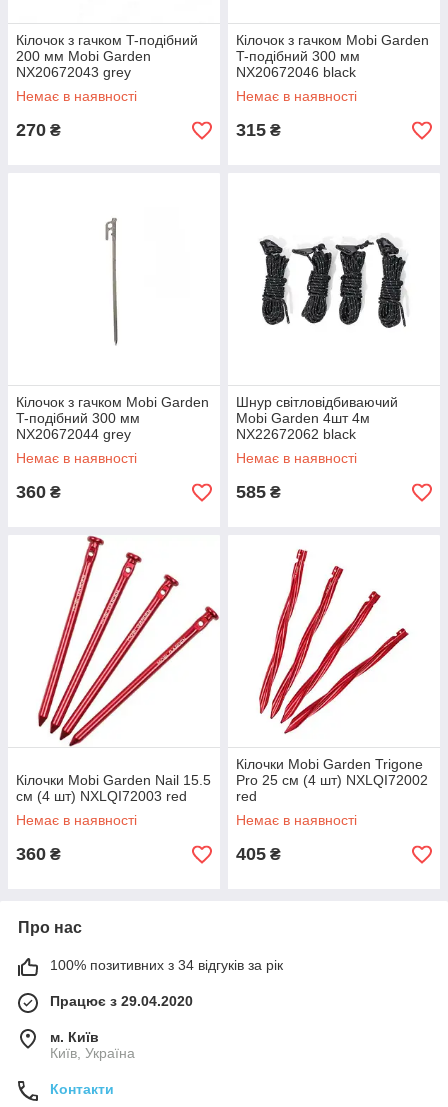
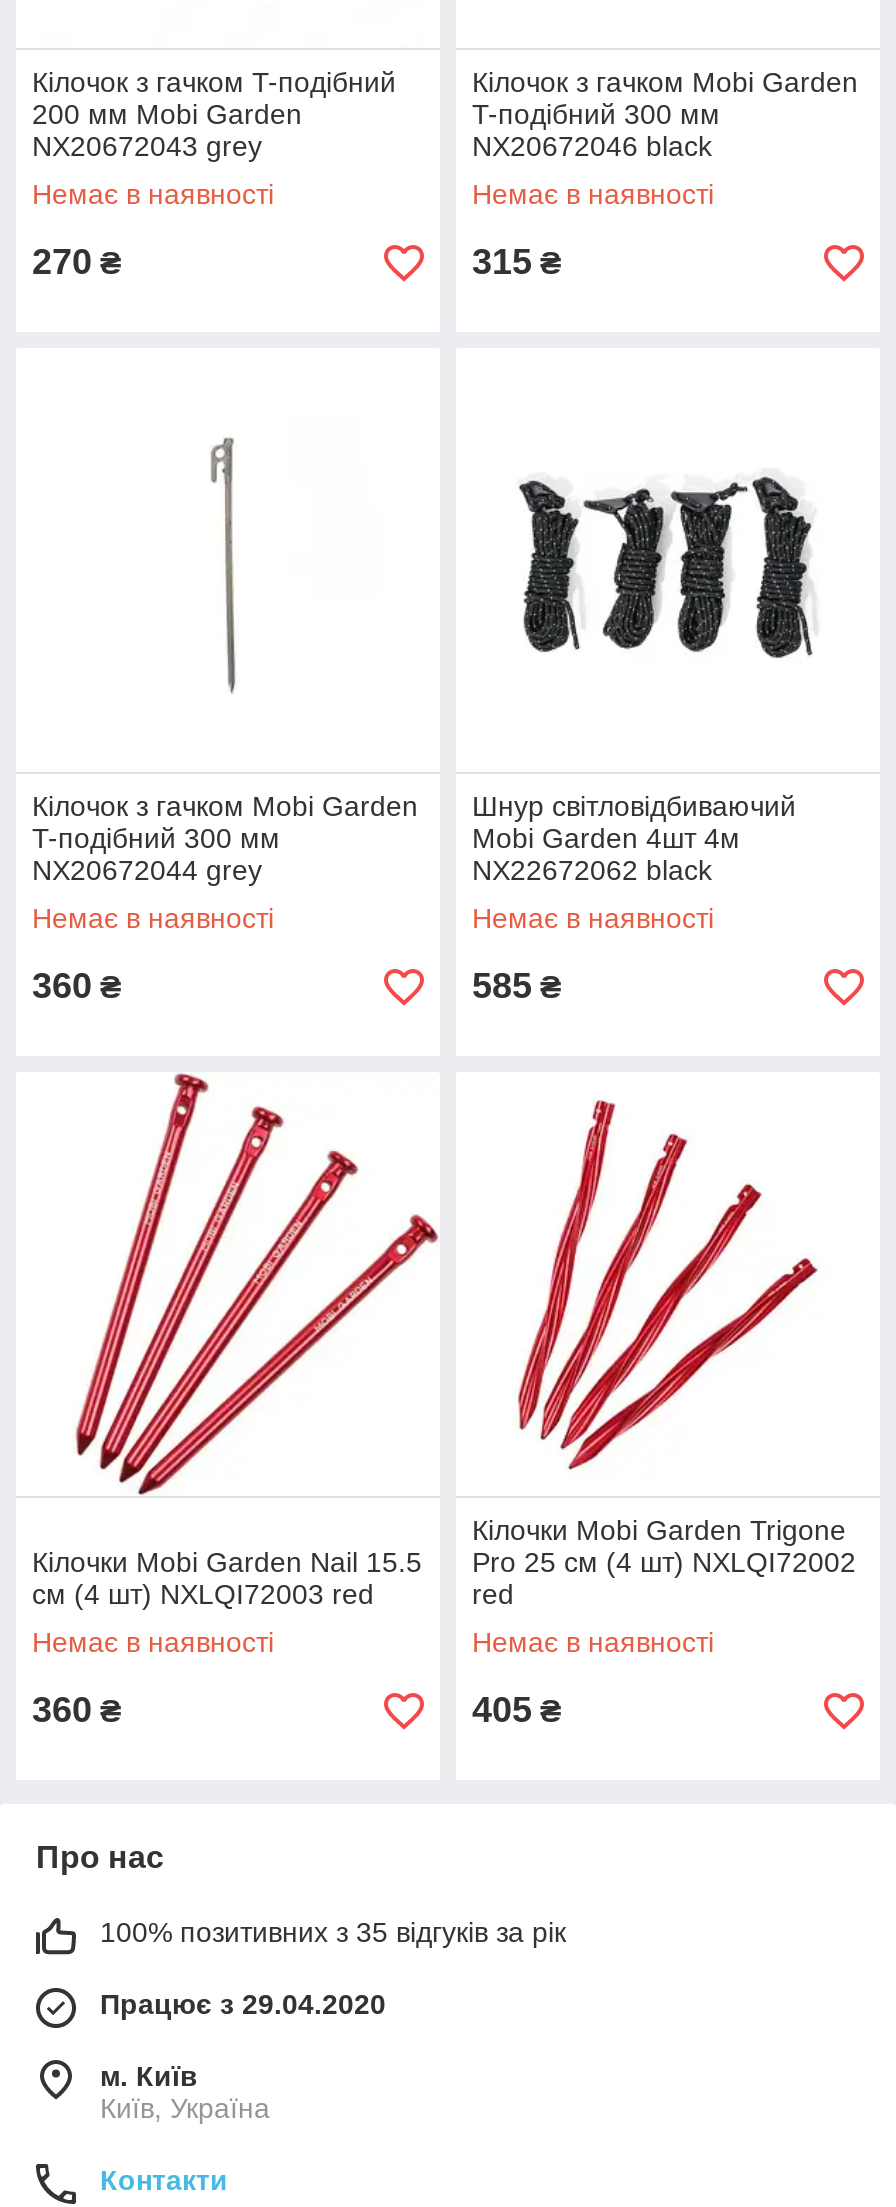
[50,957,283,973] 100% позитивних з 34 відгуків за рік -> [100,1916,566,1948] 100% позитивних з 35 відгуків за рік

